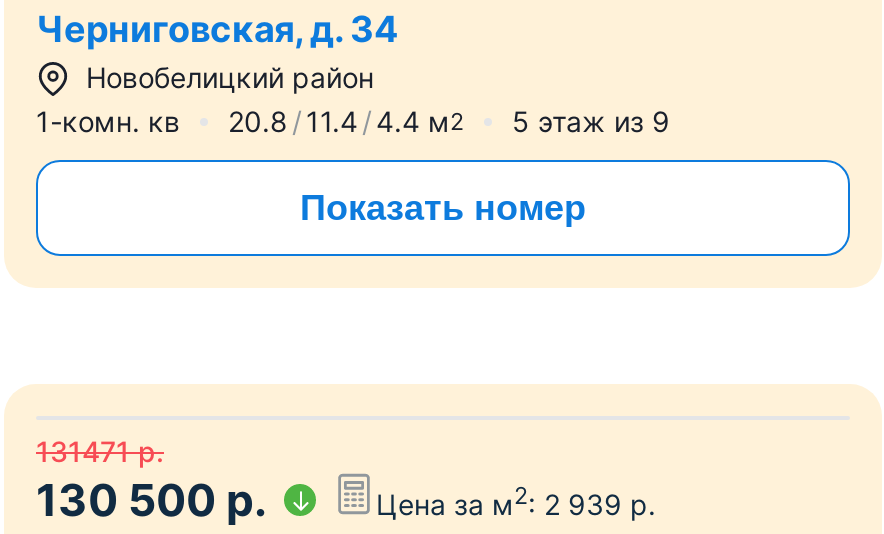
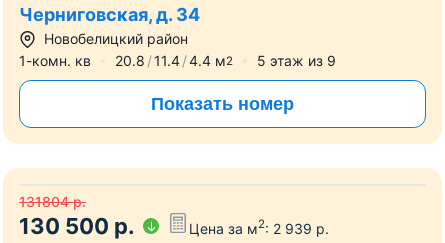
[36,435,164,469] 131471 р. -> [19,193,86,210] 131804 р.

